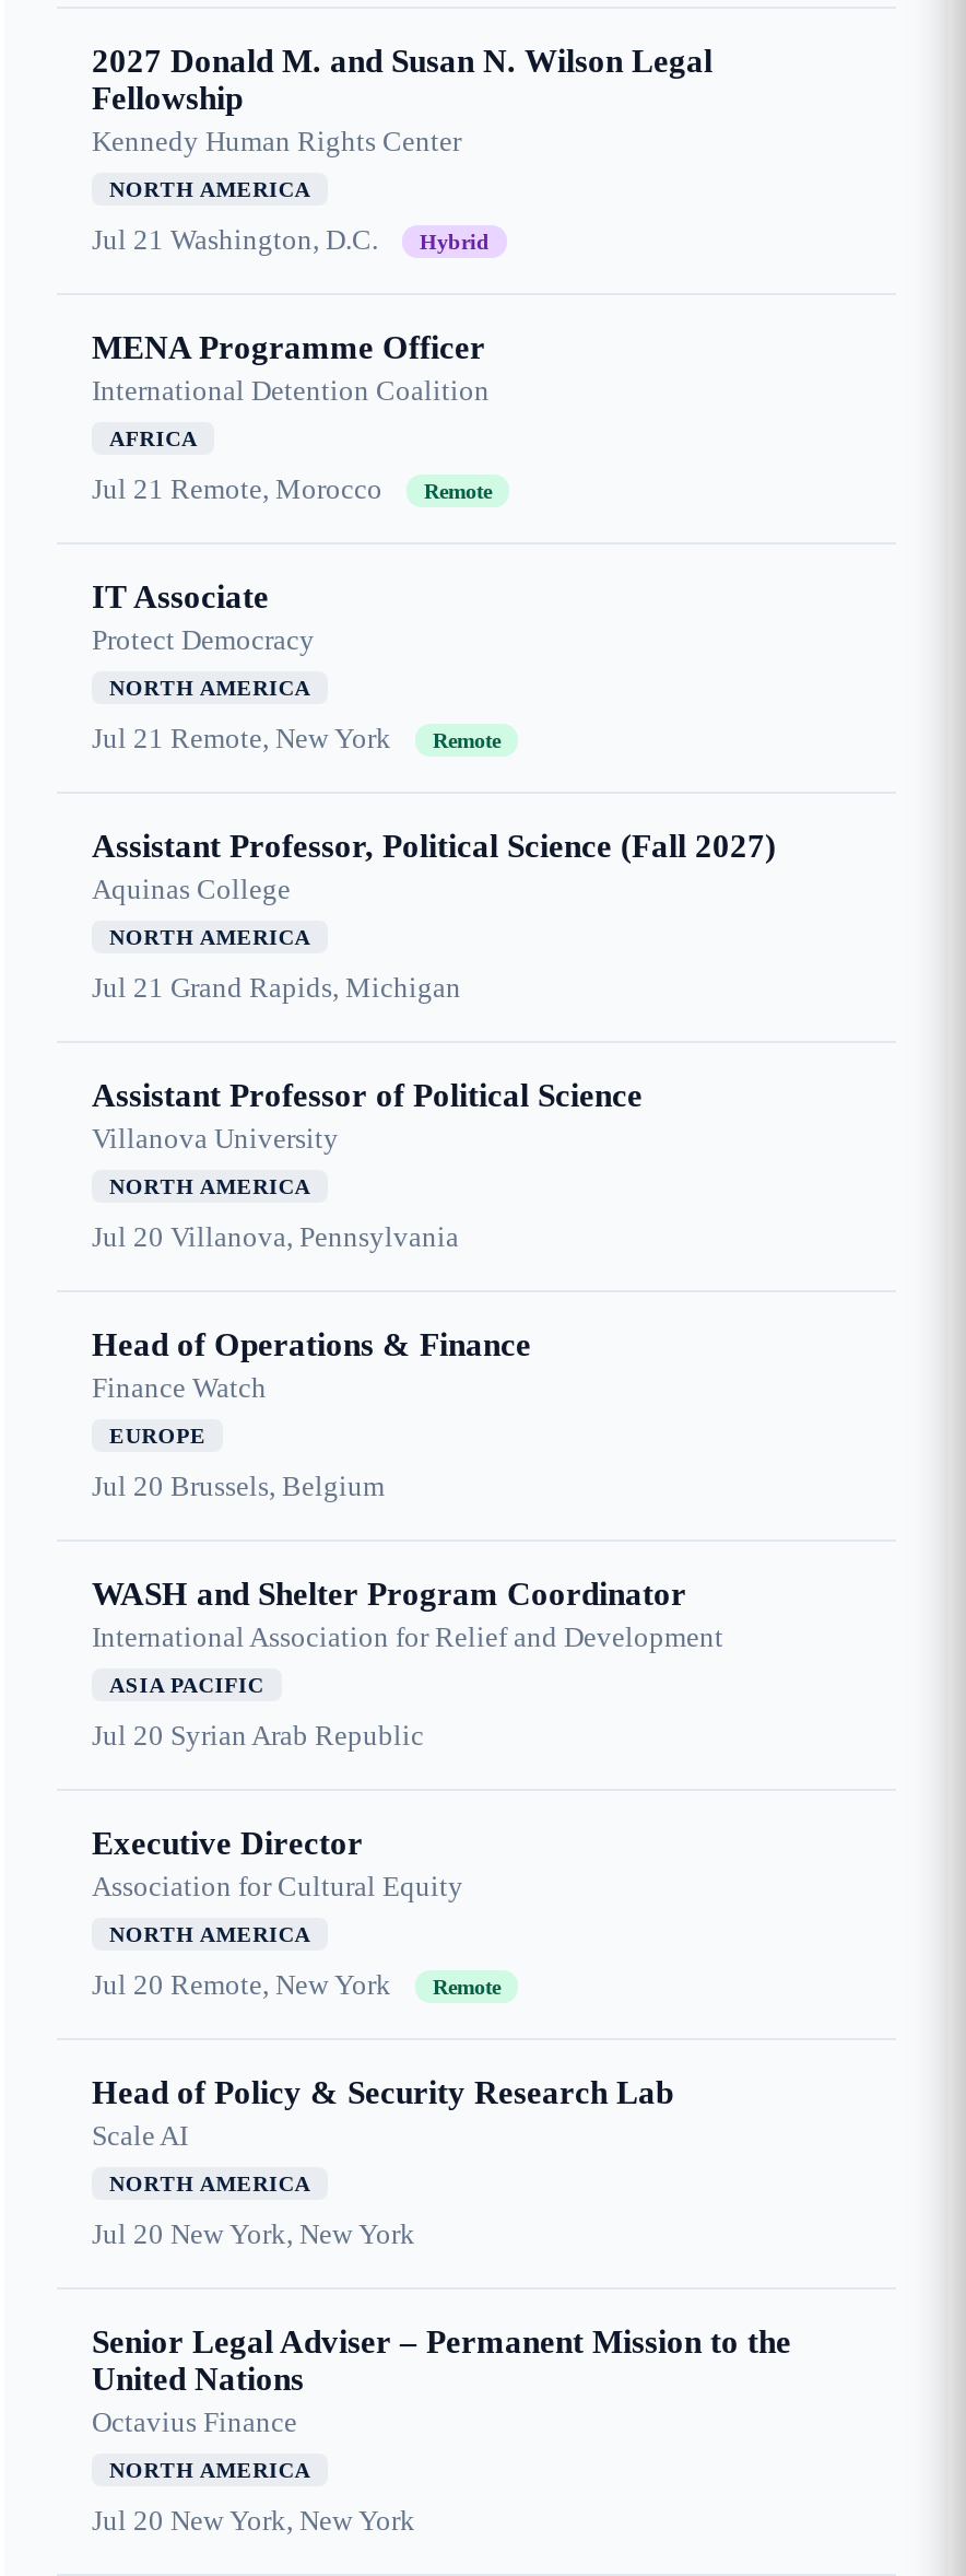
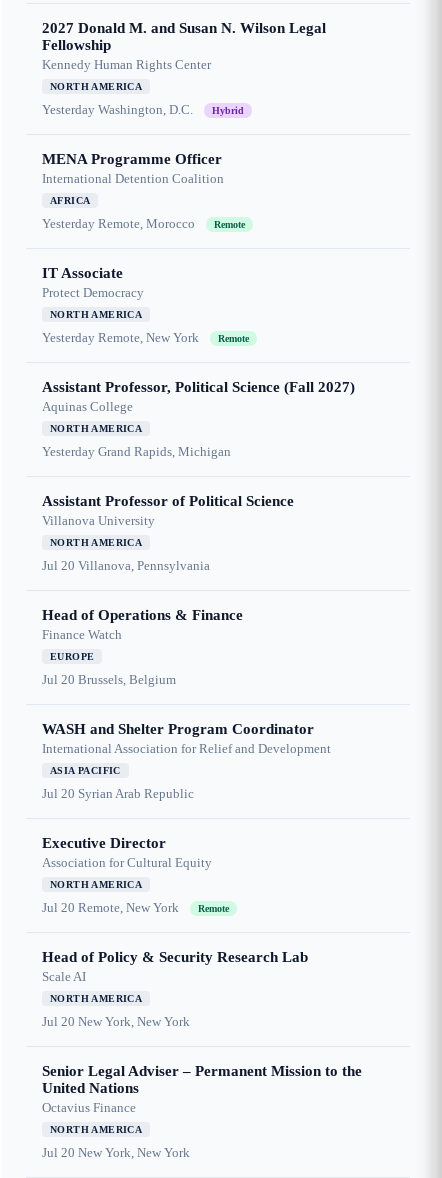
[92,223,378,256] Jul 21 Washington, D.C. -> [42,102,193,117] Yesterday Washington, D.C.
[92,473,382,505] Jul 21 Remote, Morocco -> [42,216,195,231] Yesterday Remote, Morocco
[92,722,391,755] Jul 21 Remote, New York -> [42,330,199,345] Yesterday Remote, New York
[92,971,461,1004] Jul 21 Grand Rapids, Michigan -> [42,444,231,459] Yesterday Grand Rapids, Michigan

